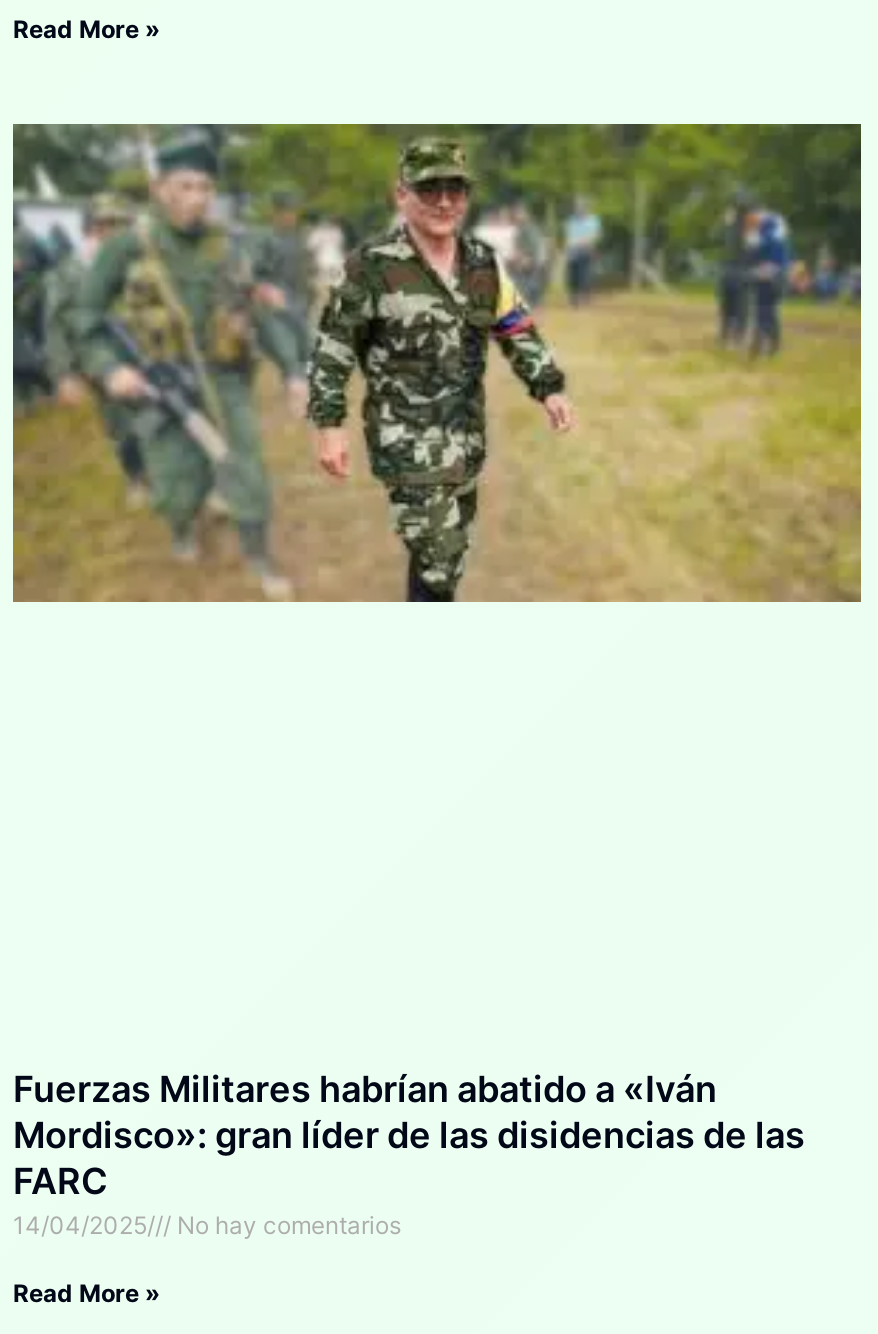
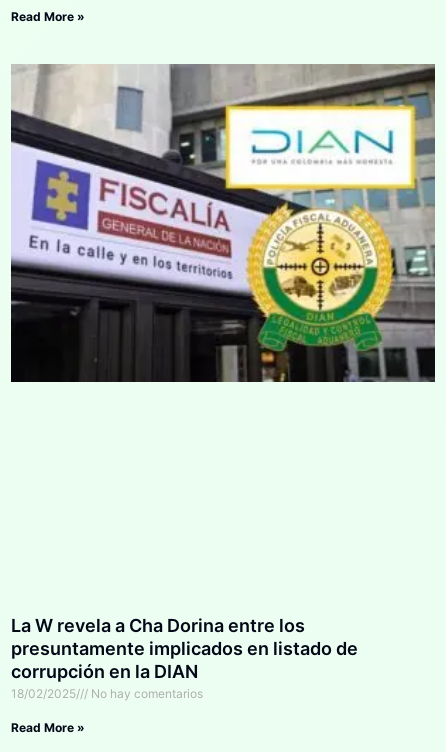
[11,123,863,605] [image] -> [10,64,436,383] [image]
[13,1067,805,1239] Fuerzas Militares habrían abatido a «Iván | Mordisco»: gran líder de las disidencias de las | FARC | 14/04/2025 -> [11,615,358,701] La W revela a Cha Dorina entre los | presuntamente implicados en listado de | corrupción en la DIAN | 18/02/2025

